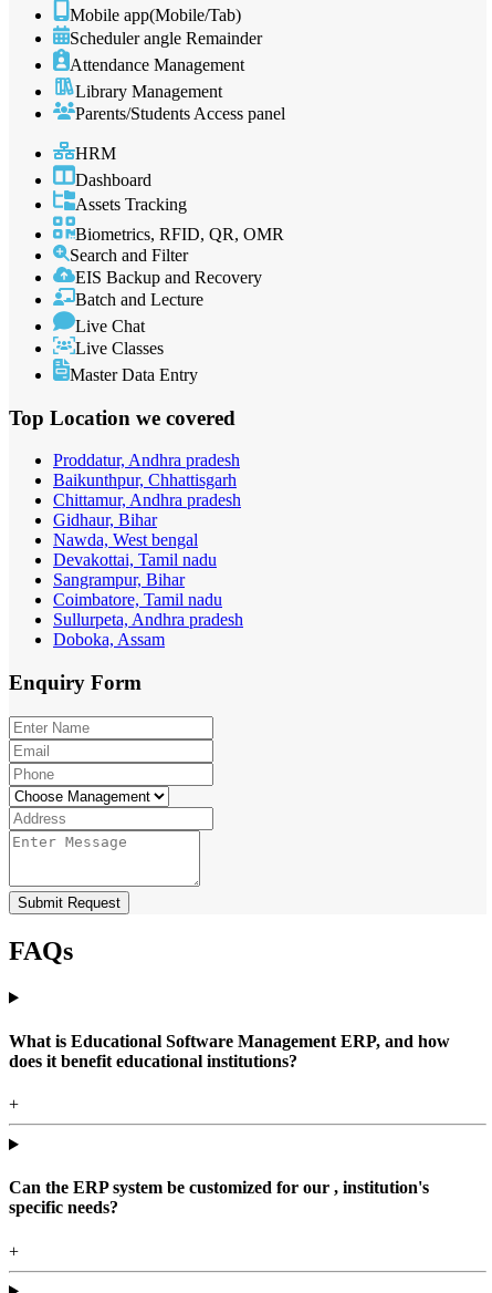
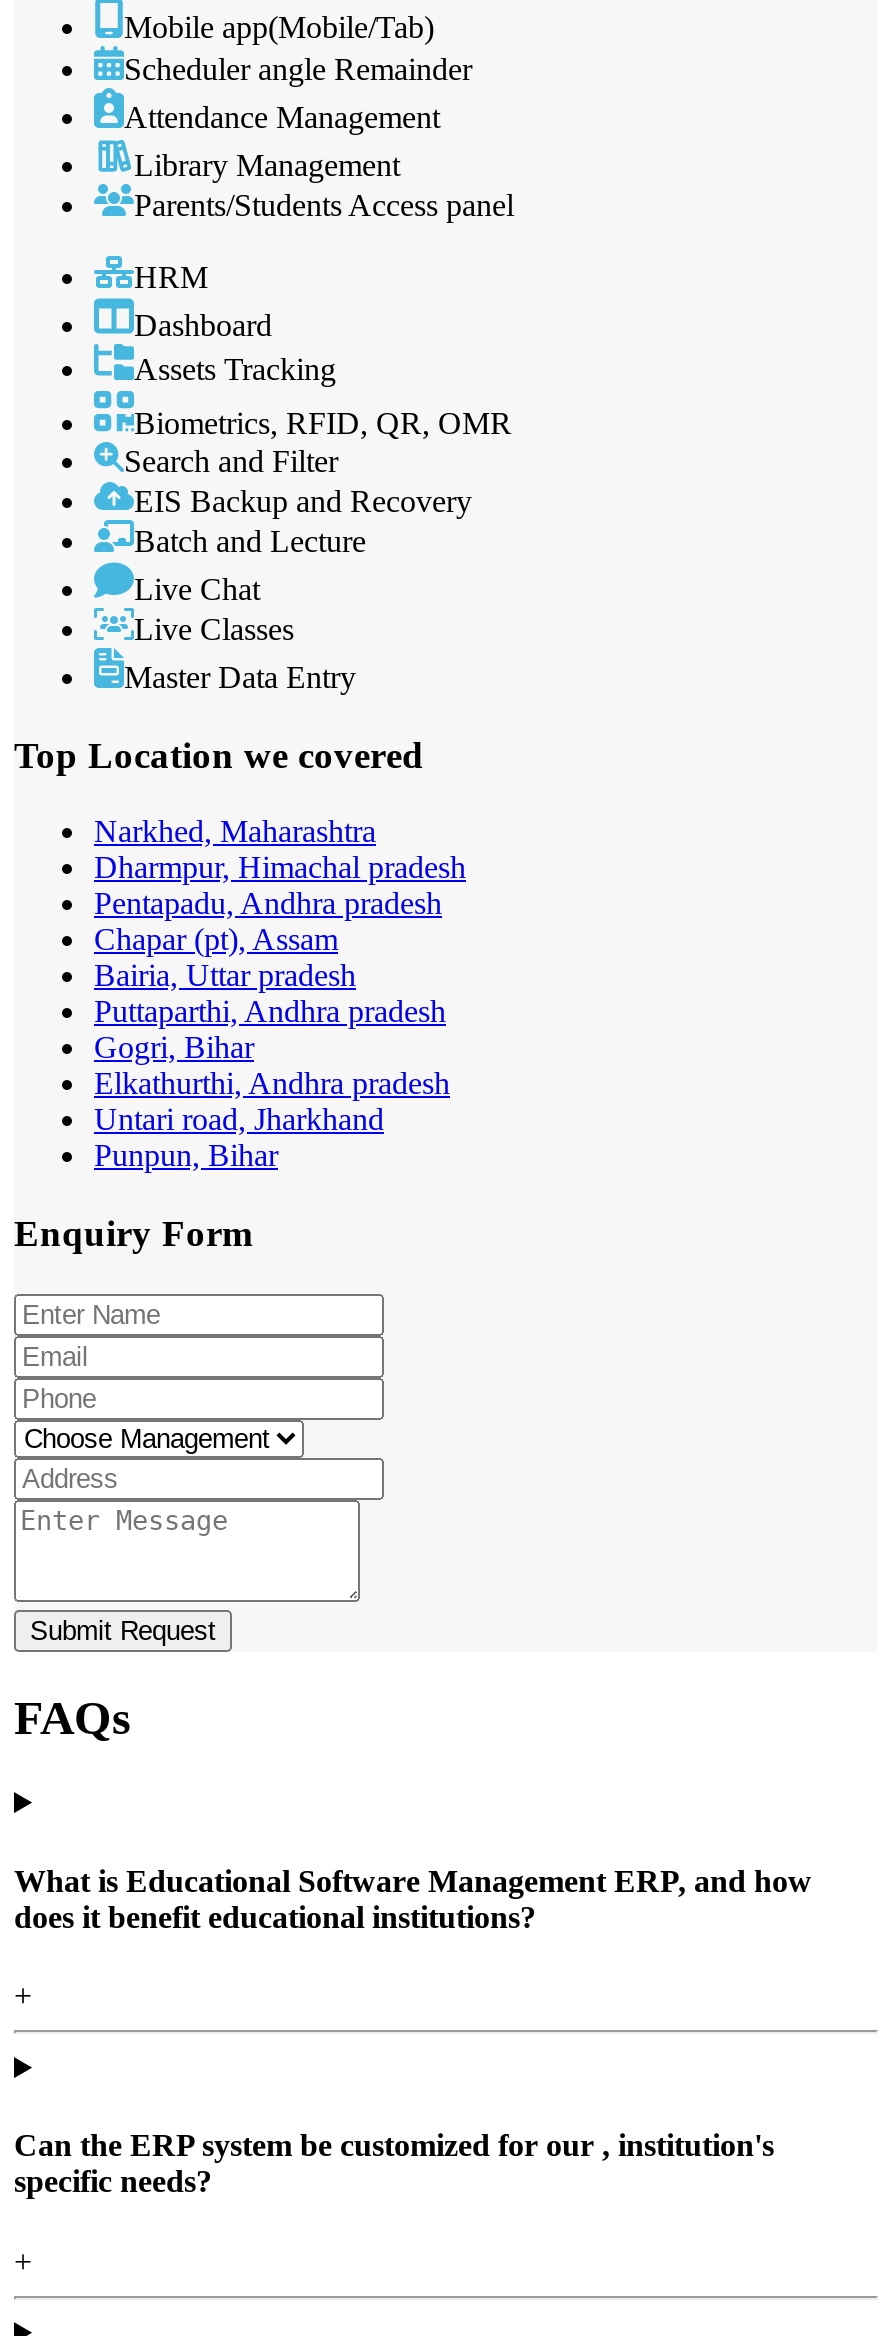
[53,451,243,649] Proddatur, Andhra pradesh | Baikunthpur, Chhattisgarh | Chittamur, Andhra pradesh | Gidhaur, Bihar | Nawda, West bengal | Devakottai, Tamil nadu | Sangrampur, Bihar | Coimbatore, Tamil nadu | Sullurpeta, Andhra pradesh | Doboka, Assam -> [94,815,466,1173] Narkhed, Maharashtra | Dharmpur, Himachal pradesh | Pentapadu, Andhra pradesh | Chapar (pt), Assam | Bairia, Uttar pradesh | Puttaparthi, Andhra pradesh | Gogri, Bihar | Elkathurthi, Andhra pradesh | Untari road, Jharkhand | Punpun, Bihar

